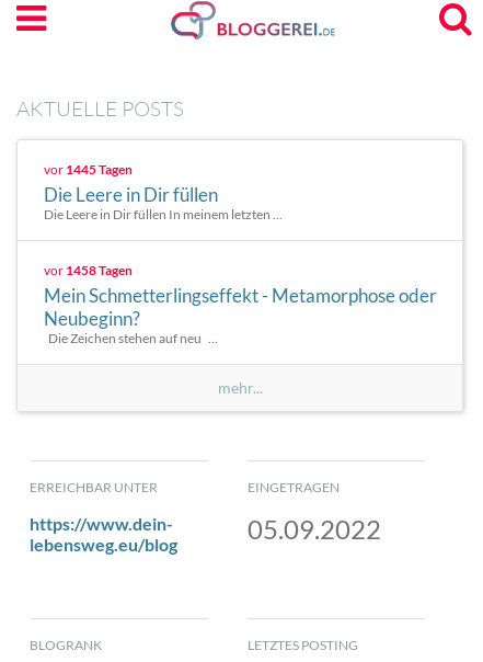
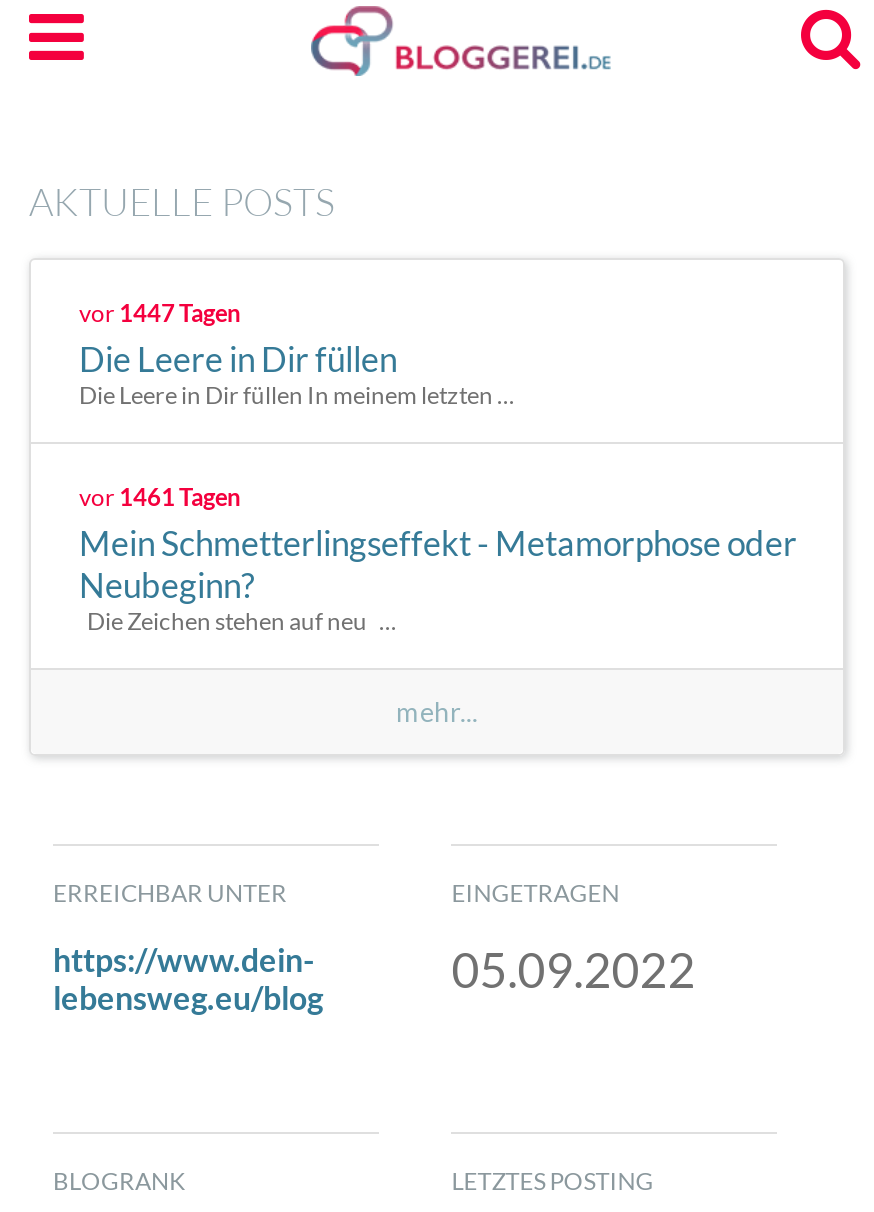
[44,161,133,178] vor 1445 Tagen -> [79,298,241,328] vor 1447 Tagen
[44,262,133,278] vor 1458 Tagen -> [79,482,241,512] vor 1461 Tagen

